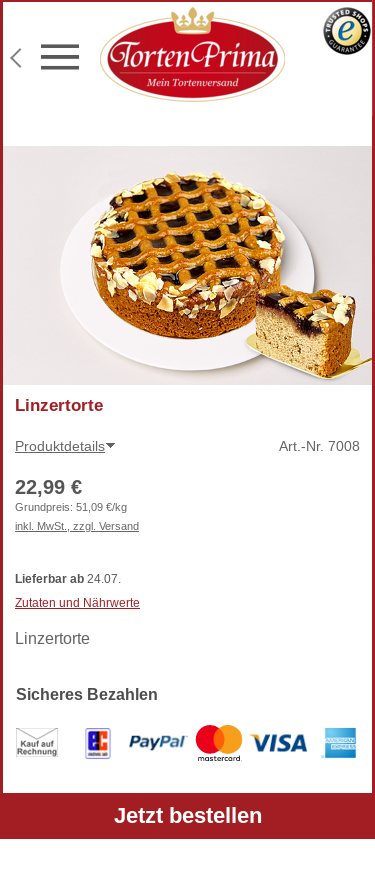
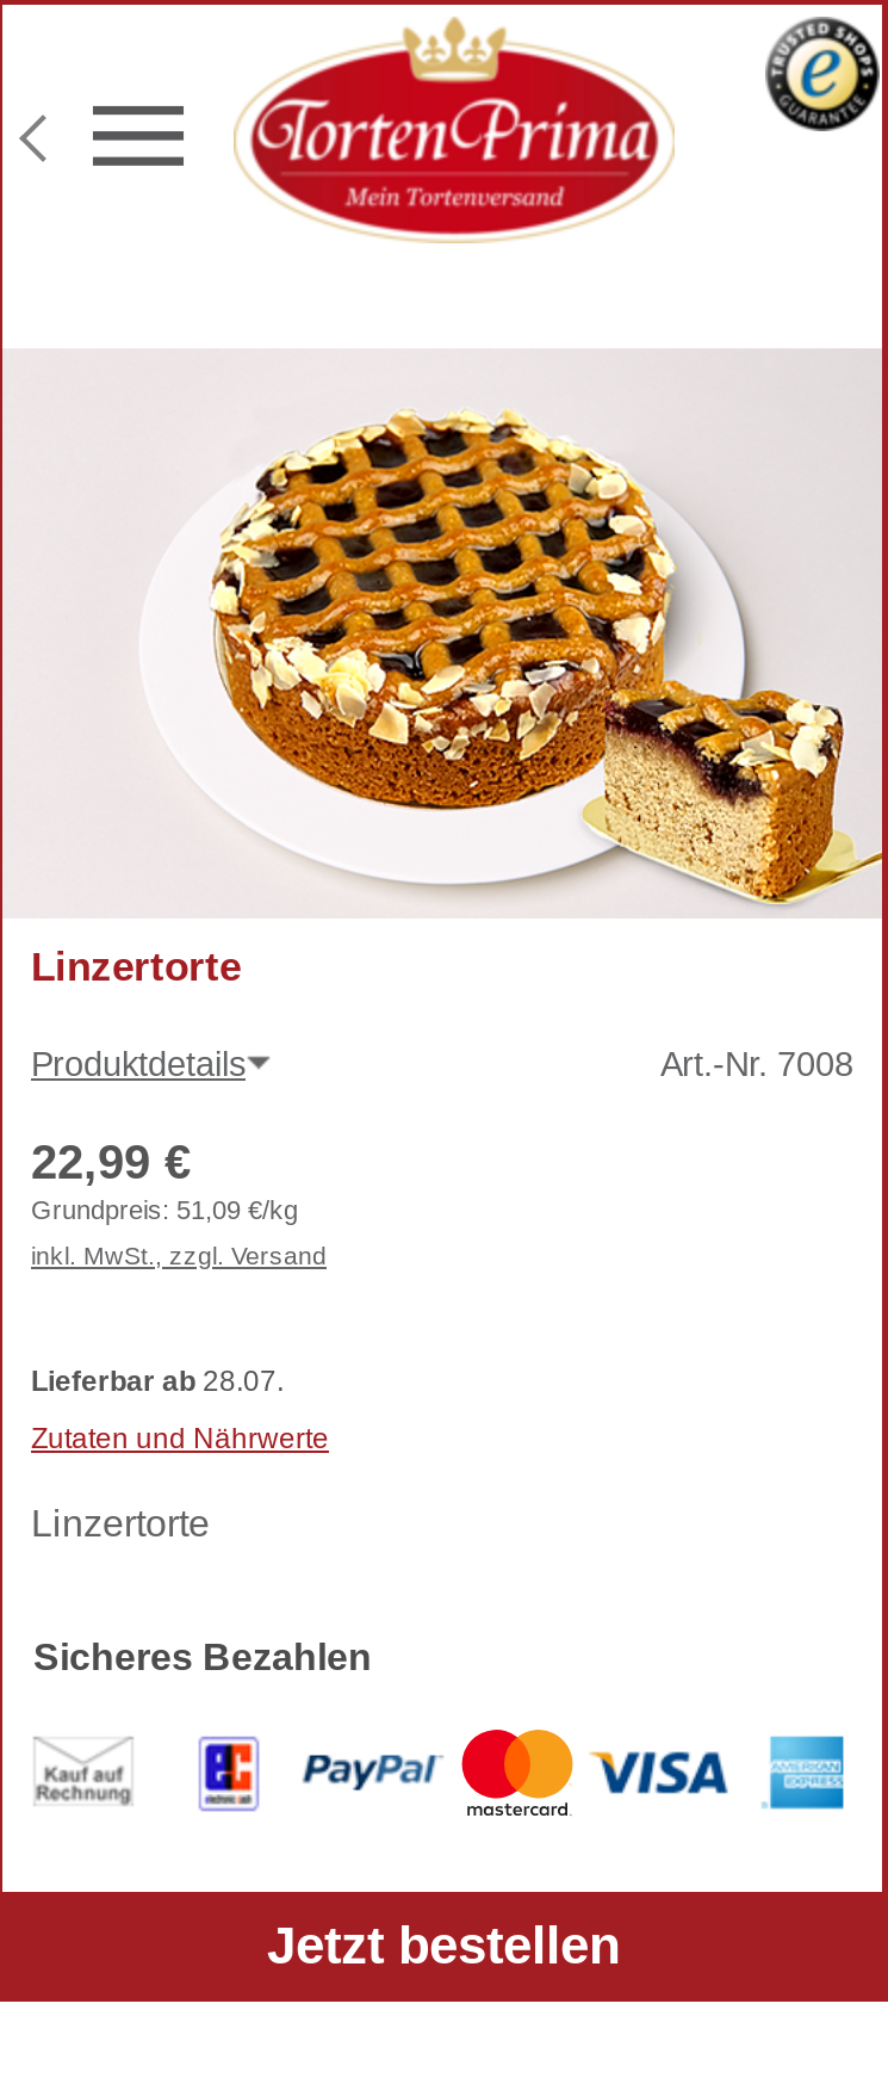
[15,572,121,586] Lieferbar ab 24.07. -> [31,1364,284,1397] Lieferbar ab 28.07.

